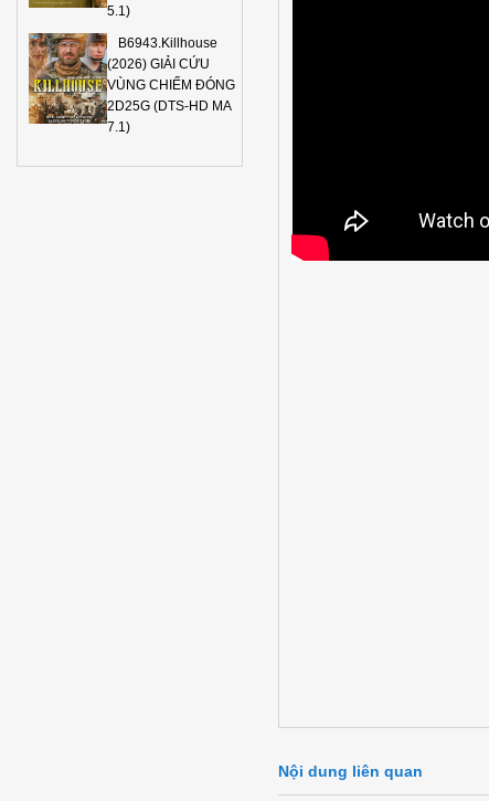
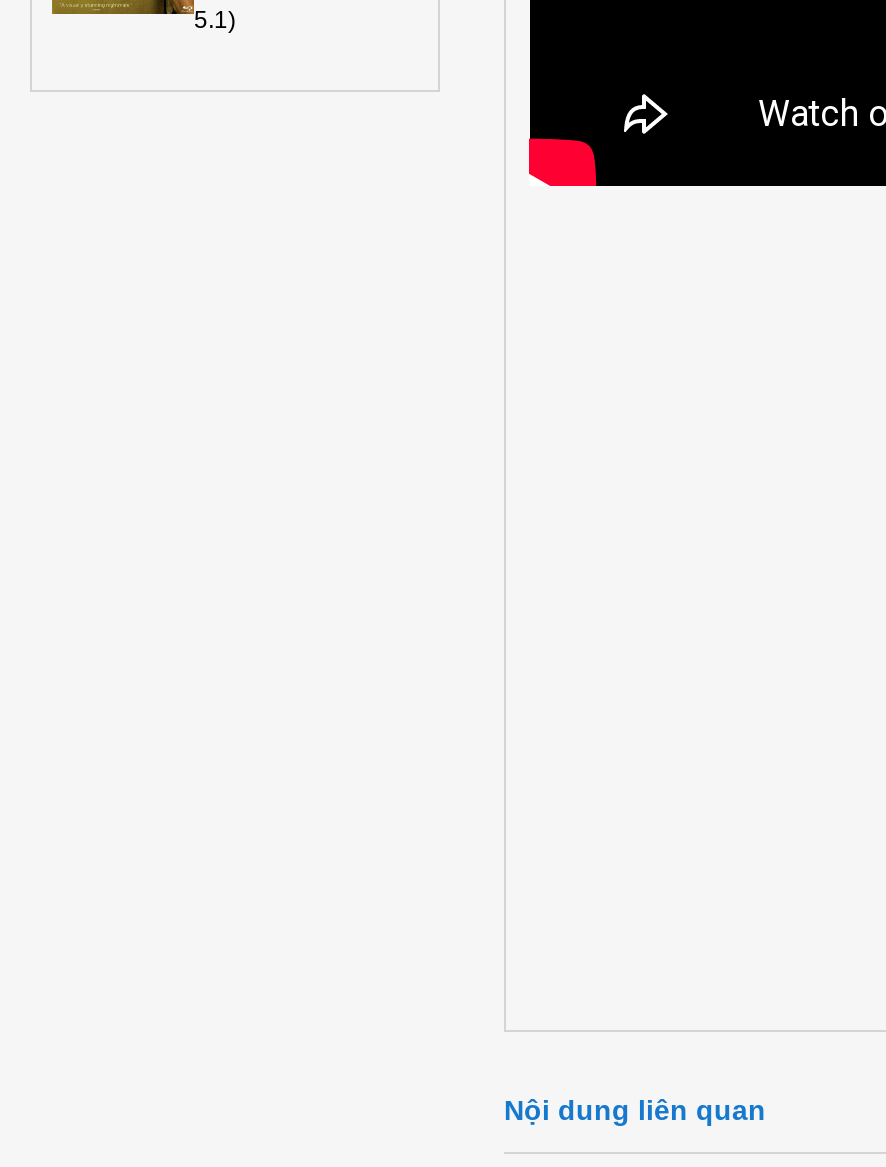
[29,32,235,135] [image] | B6943.Killhouse | (2026) GIẢI CỨU | VÙNG CHIẾM ĐÓNG | 2D25G (DTS-HD MA | 7.1) -> none

